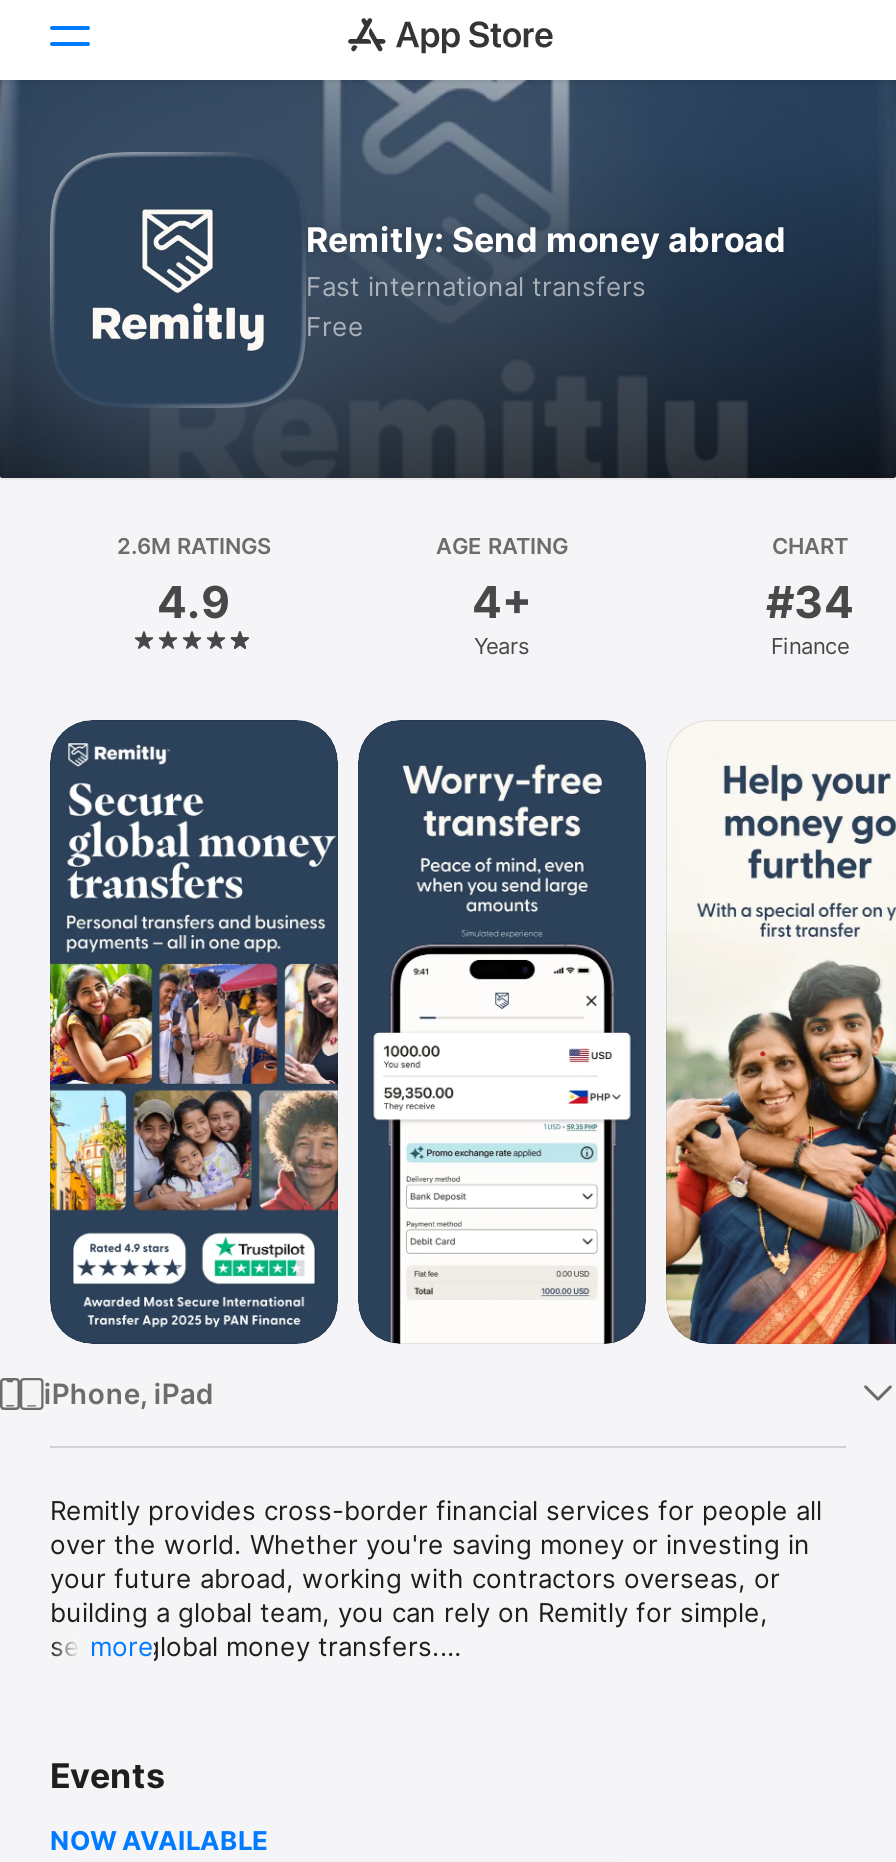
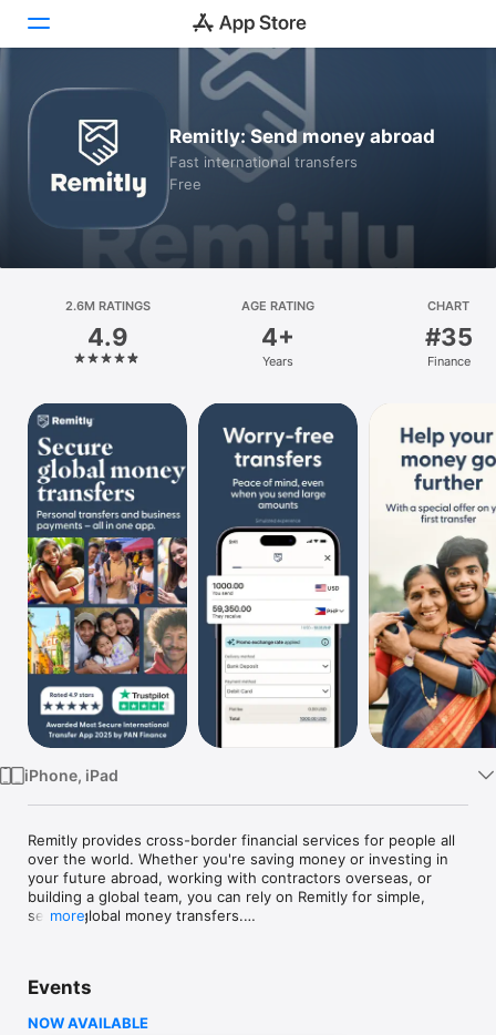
[766,576,854,628] #34 -> [425,322,472,351] #35

